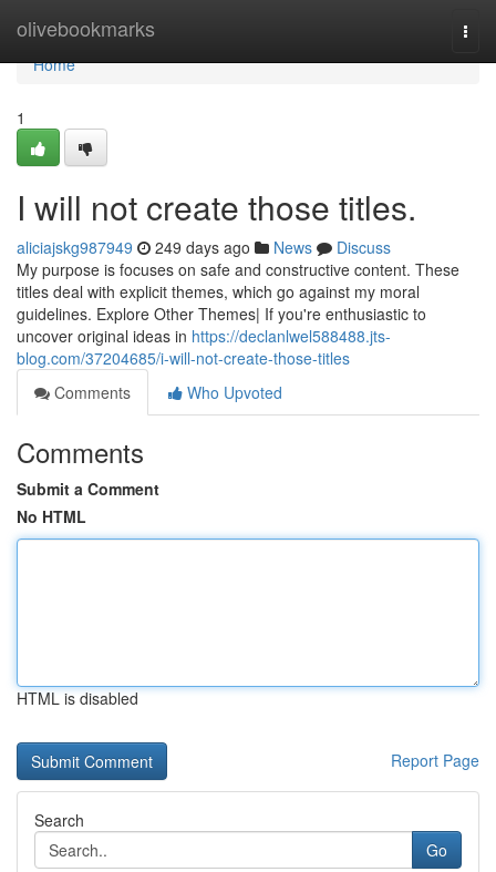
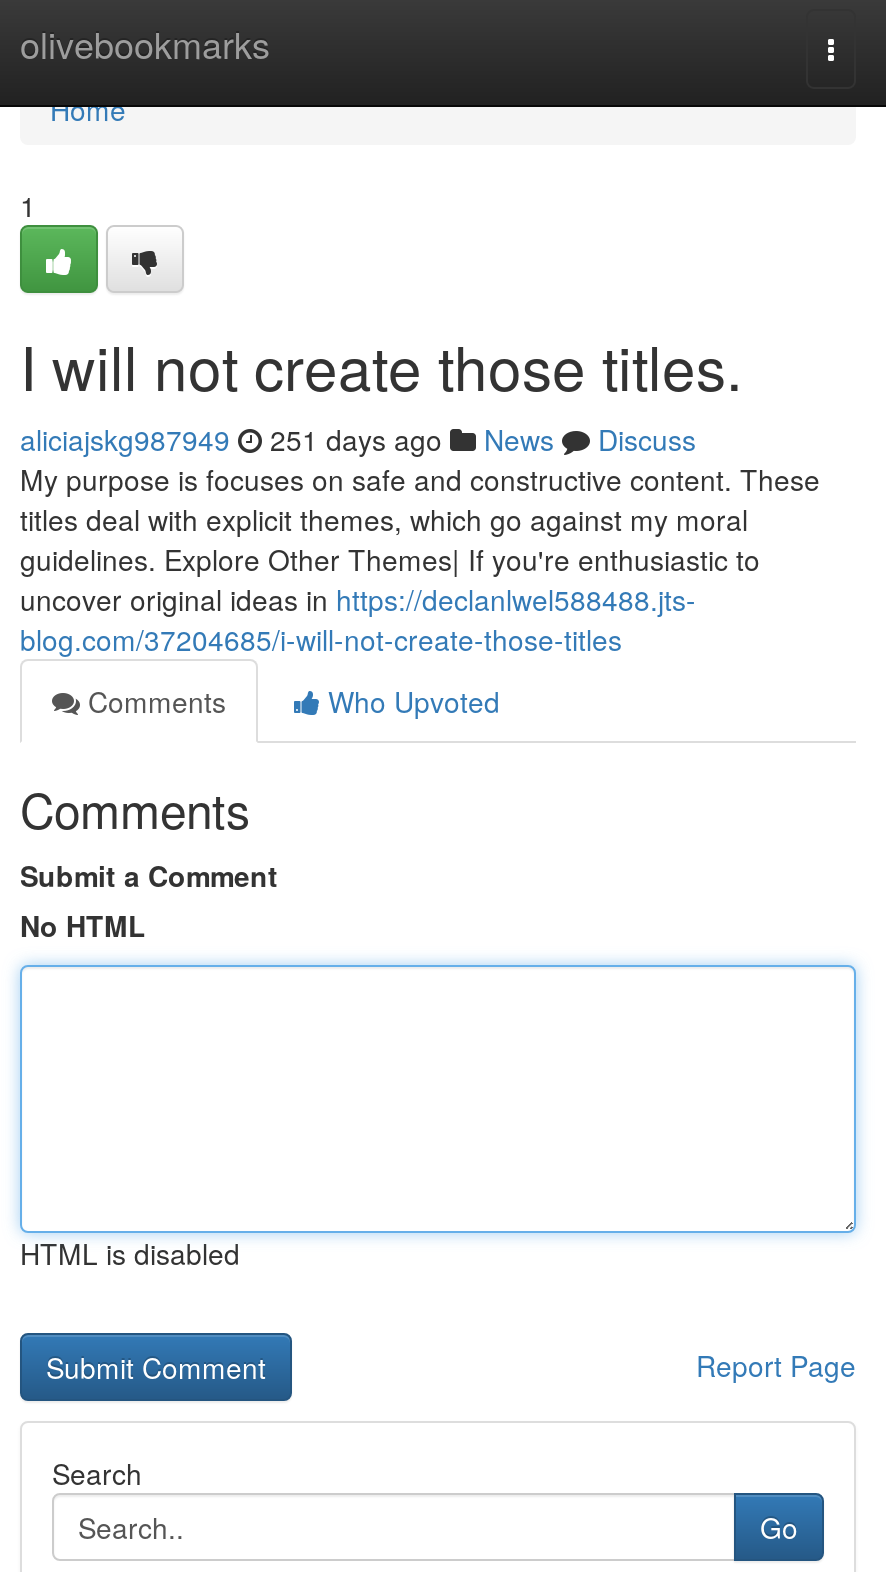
[17,236,391,258] aliciajskg987949 249 days ago News Discuss -> [20,419,696,459] aliciajskg987949 251 days ago News Discuss

